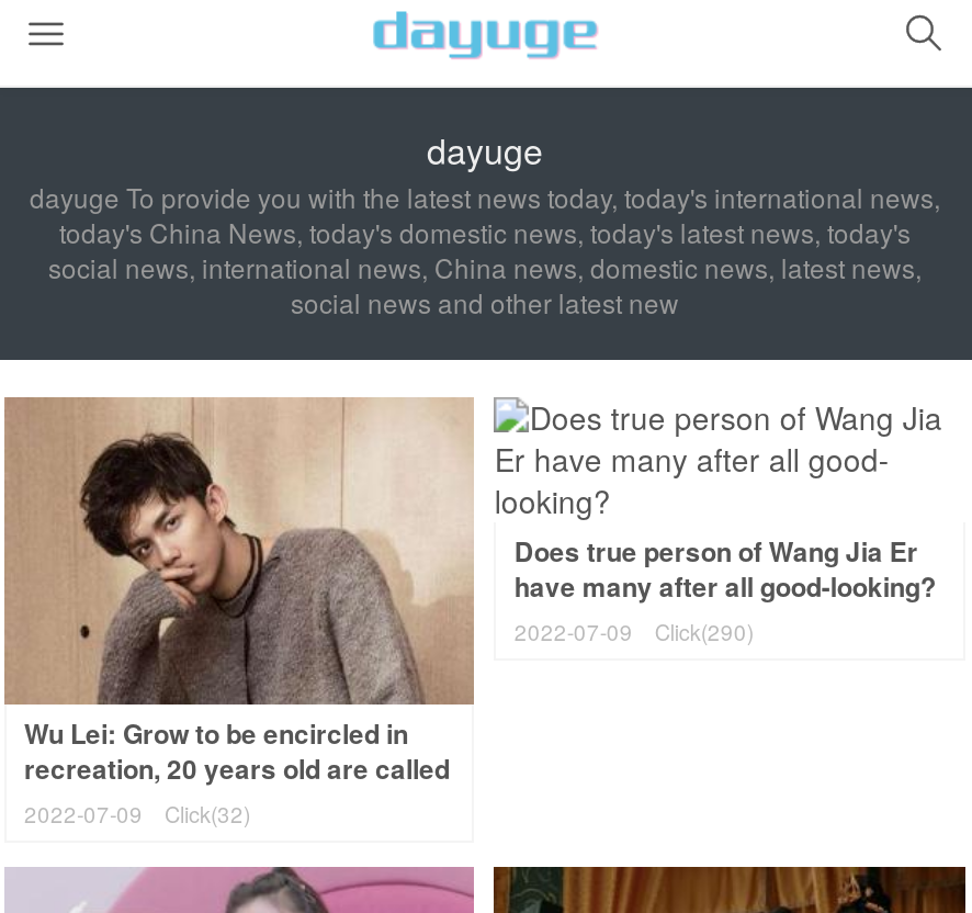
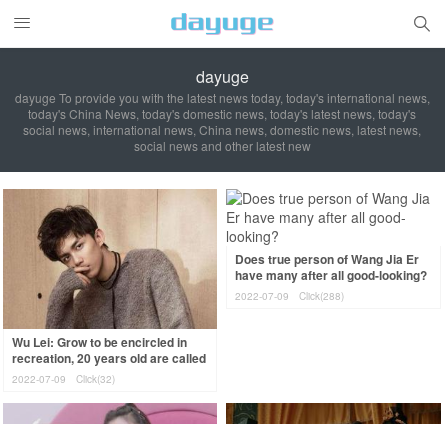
[514,617,753,647] 2022-07-09 Click(290) -> [235,289,344,303] 2022-07-09 Click(288)

